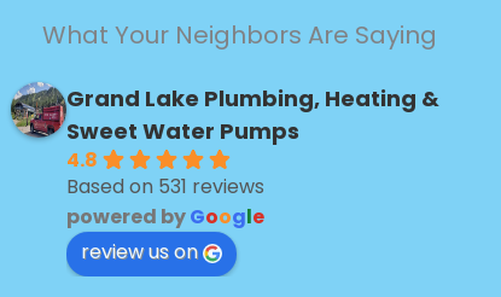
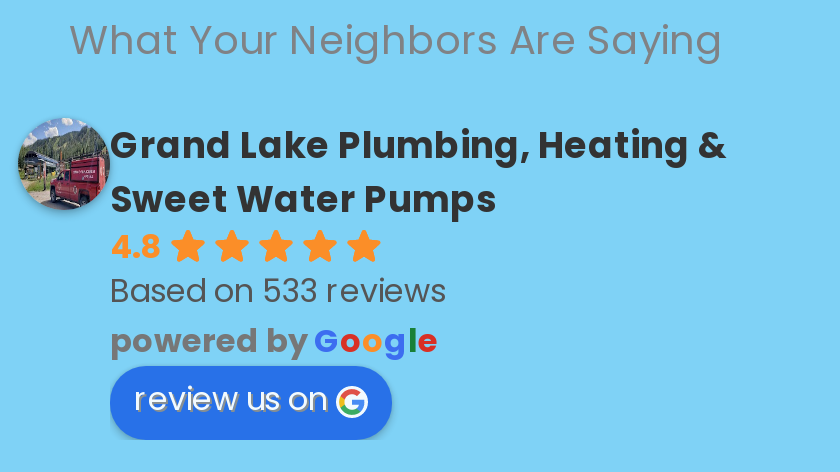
[66,173,264,200] Based on 531 reviews -> [110,268,446,314] Based on 533 reviews

